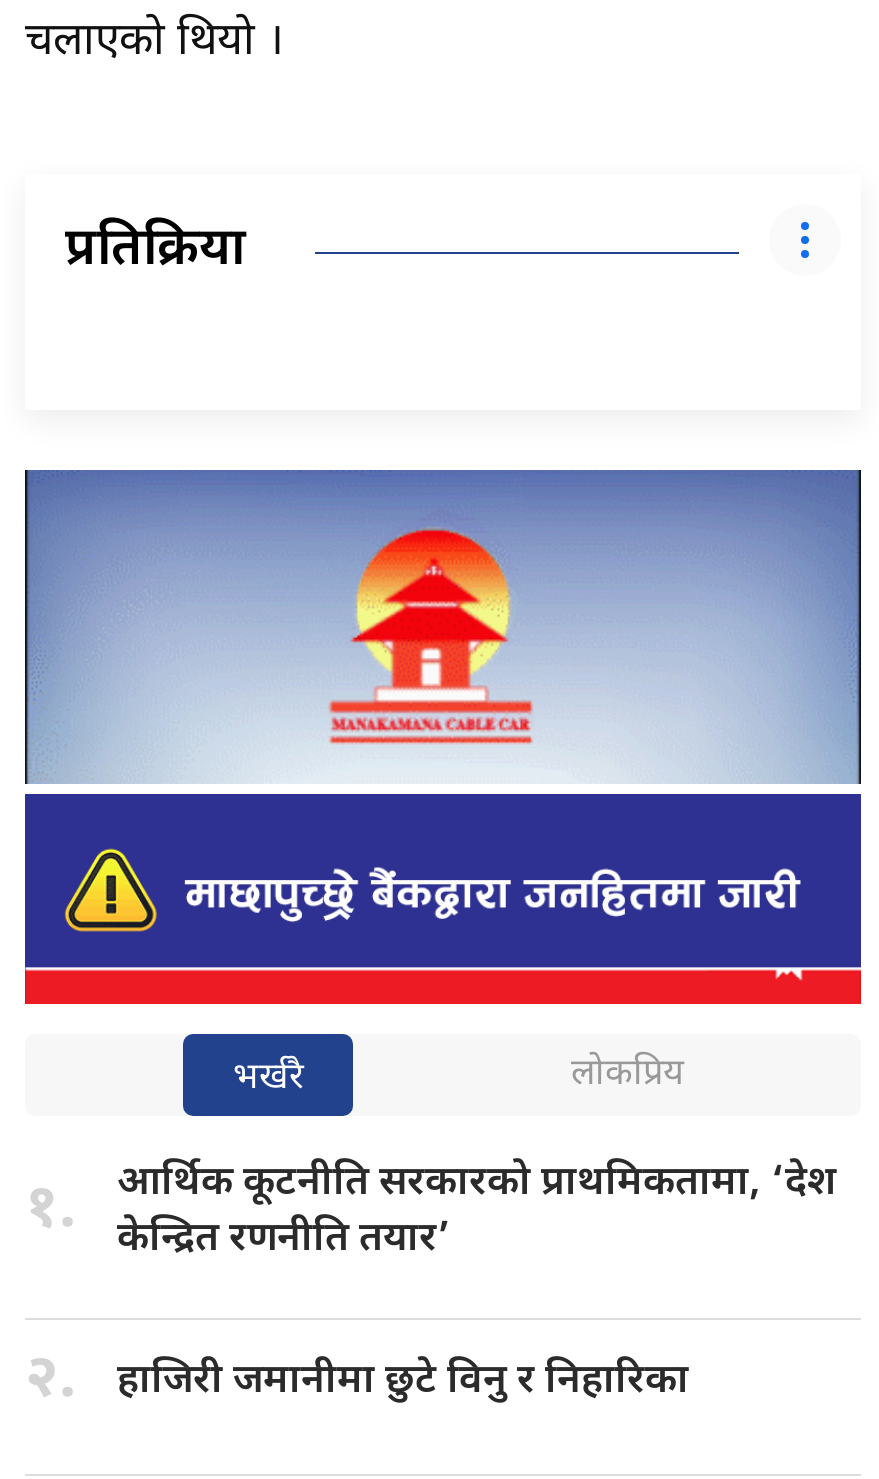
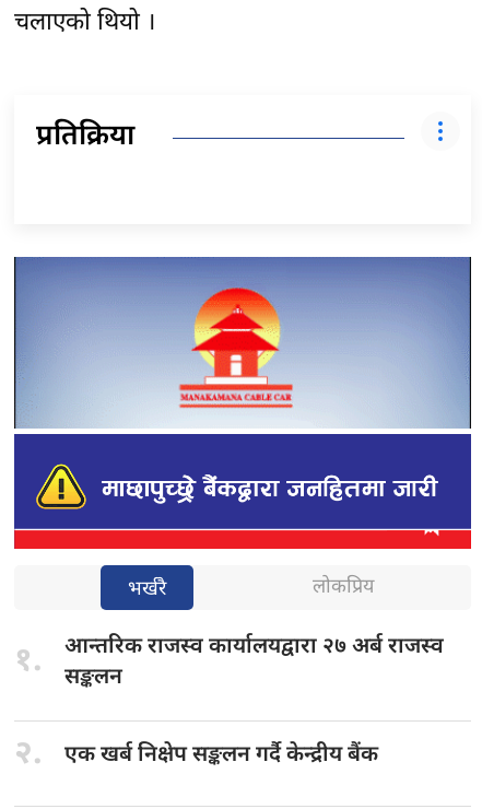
[117,1157,837,1265] आर्थिक कूटनीति सरकारको प्राथमिकतामा, ‘देश | केन्द्रित रणनीति तयार’ -> [64,632,444,691] आन्तरिक राजस्व कार्यालयद्वारा २७ अर्ब राजस्व | सङ्कलन
[117,1355,689,1407] हाजिरी जमानीमा छुटे विनु र निहारिका -> [64,741,378,769] एक खर्ब निक्षेप सङ्कलन गर्दै केन्द्रीय बैंक

